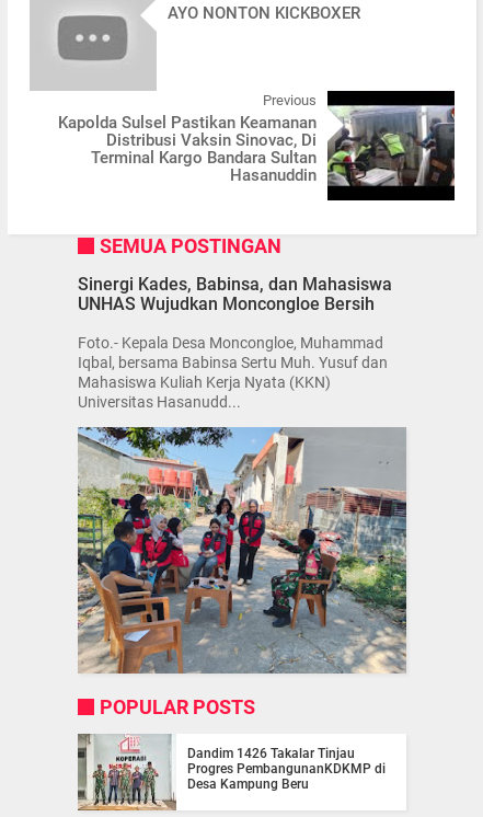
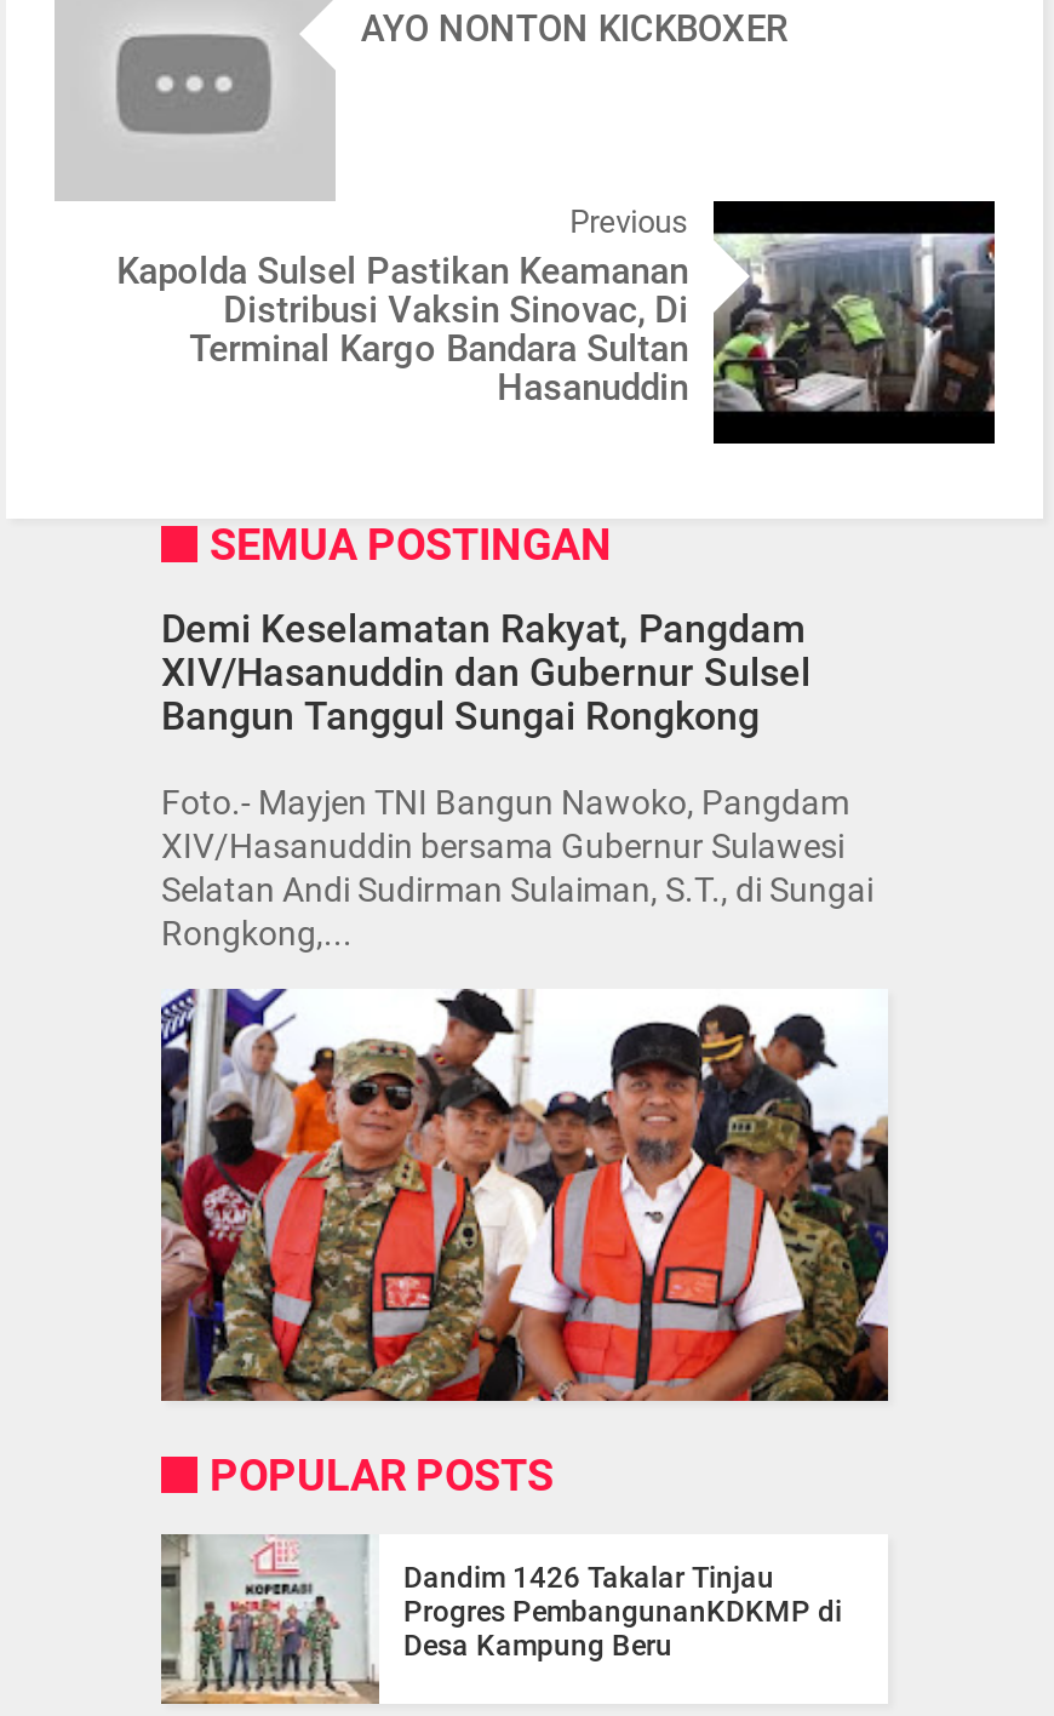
[78,274,392,315] Sinergi Kades, Babinsa, dan Mahasiswa | UNHAS Wujudkan Moncongloe Bersih -> [161,607,810,740] Demi Keselamatan Rakyat, Pangdam | XIV/Hasanuddin dan Gubernur Sulsel | Bangun Tanggul Sungai Rongkong
[78,334,388,410] Foto.- Kepala Desa Moncongloe, Muhammad | Iqbal, bersama Babinsa Sertu Muh. Yusuf dan | Mahasiswa Kuliah Kerja Nyata (KKN) | Universitas Hasanudd... -> [161,782,873,952] Foto.- Mayjen TNI Bangun Nawoko, Pangdam | XIV/Hasanuddin bersama Gubernur Sulawesi | Selatan Andi Sudirman Sulaiman, S.T., di Sungai | Rongkong,...
[78,459,407,674] [image] -> [159,945,888,1403] [image]

